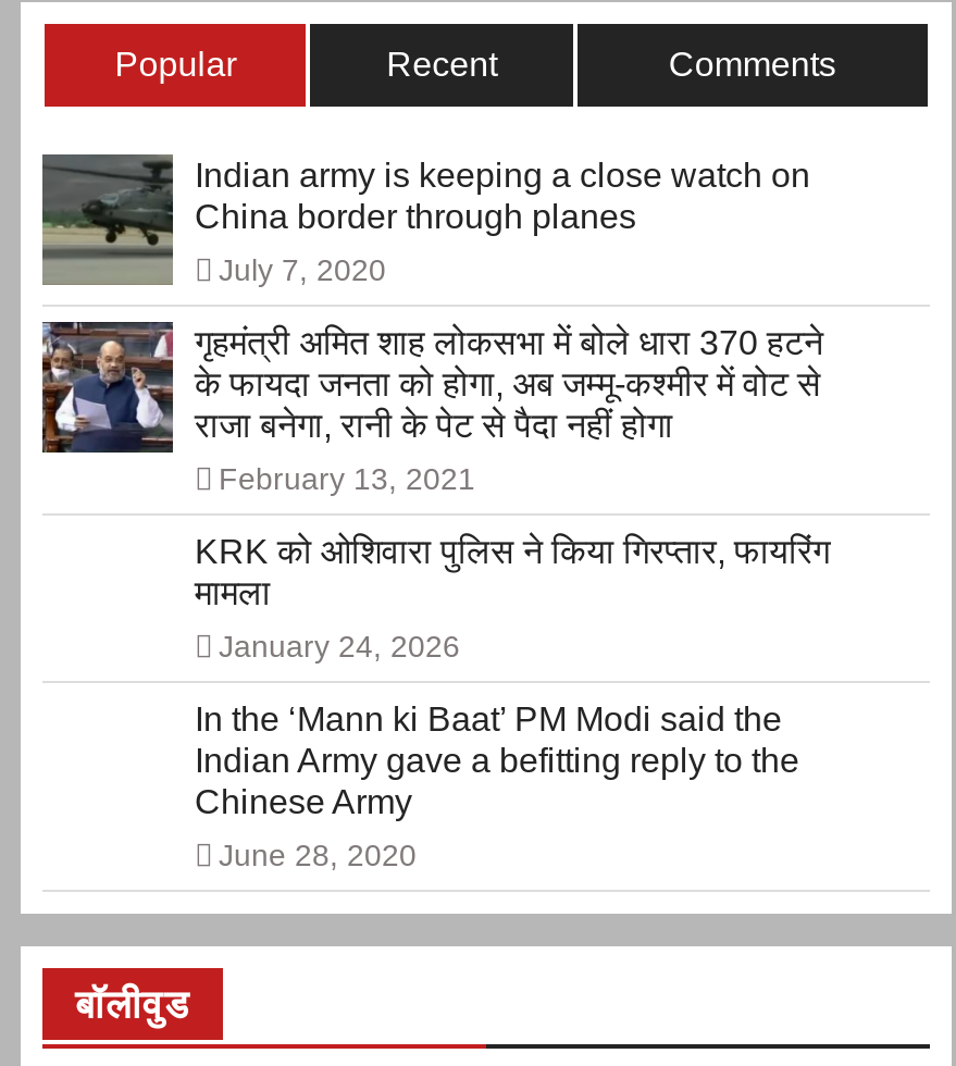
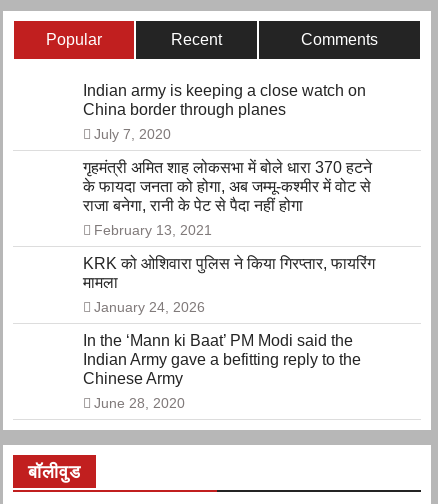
[40,152,175,287] [image] -> none
[40,320,175,455] [image] -> none

